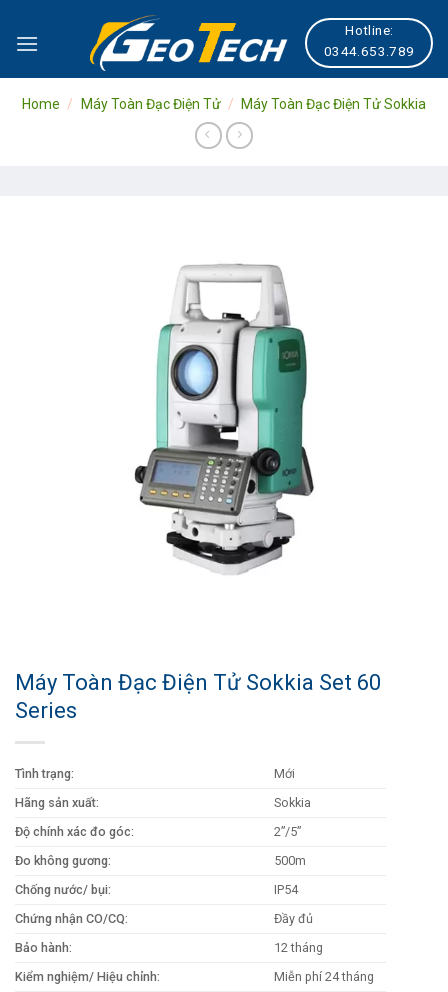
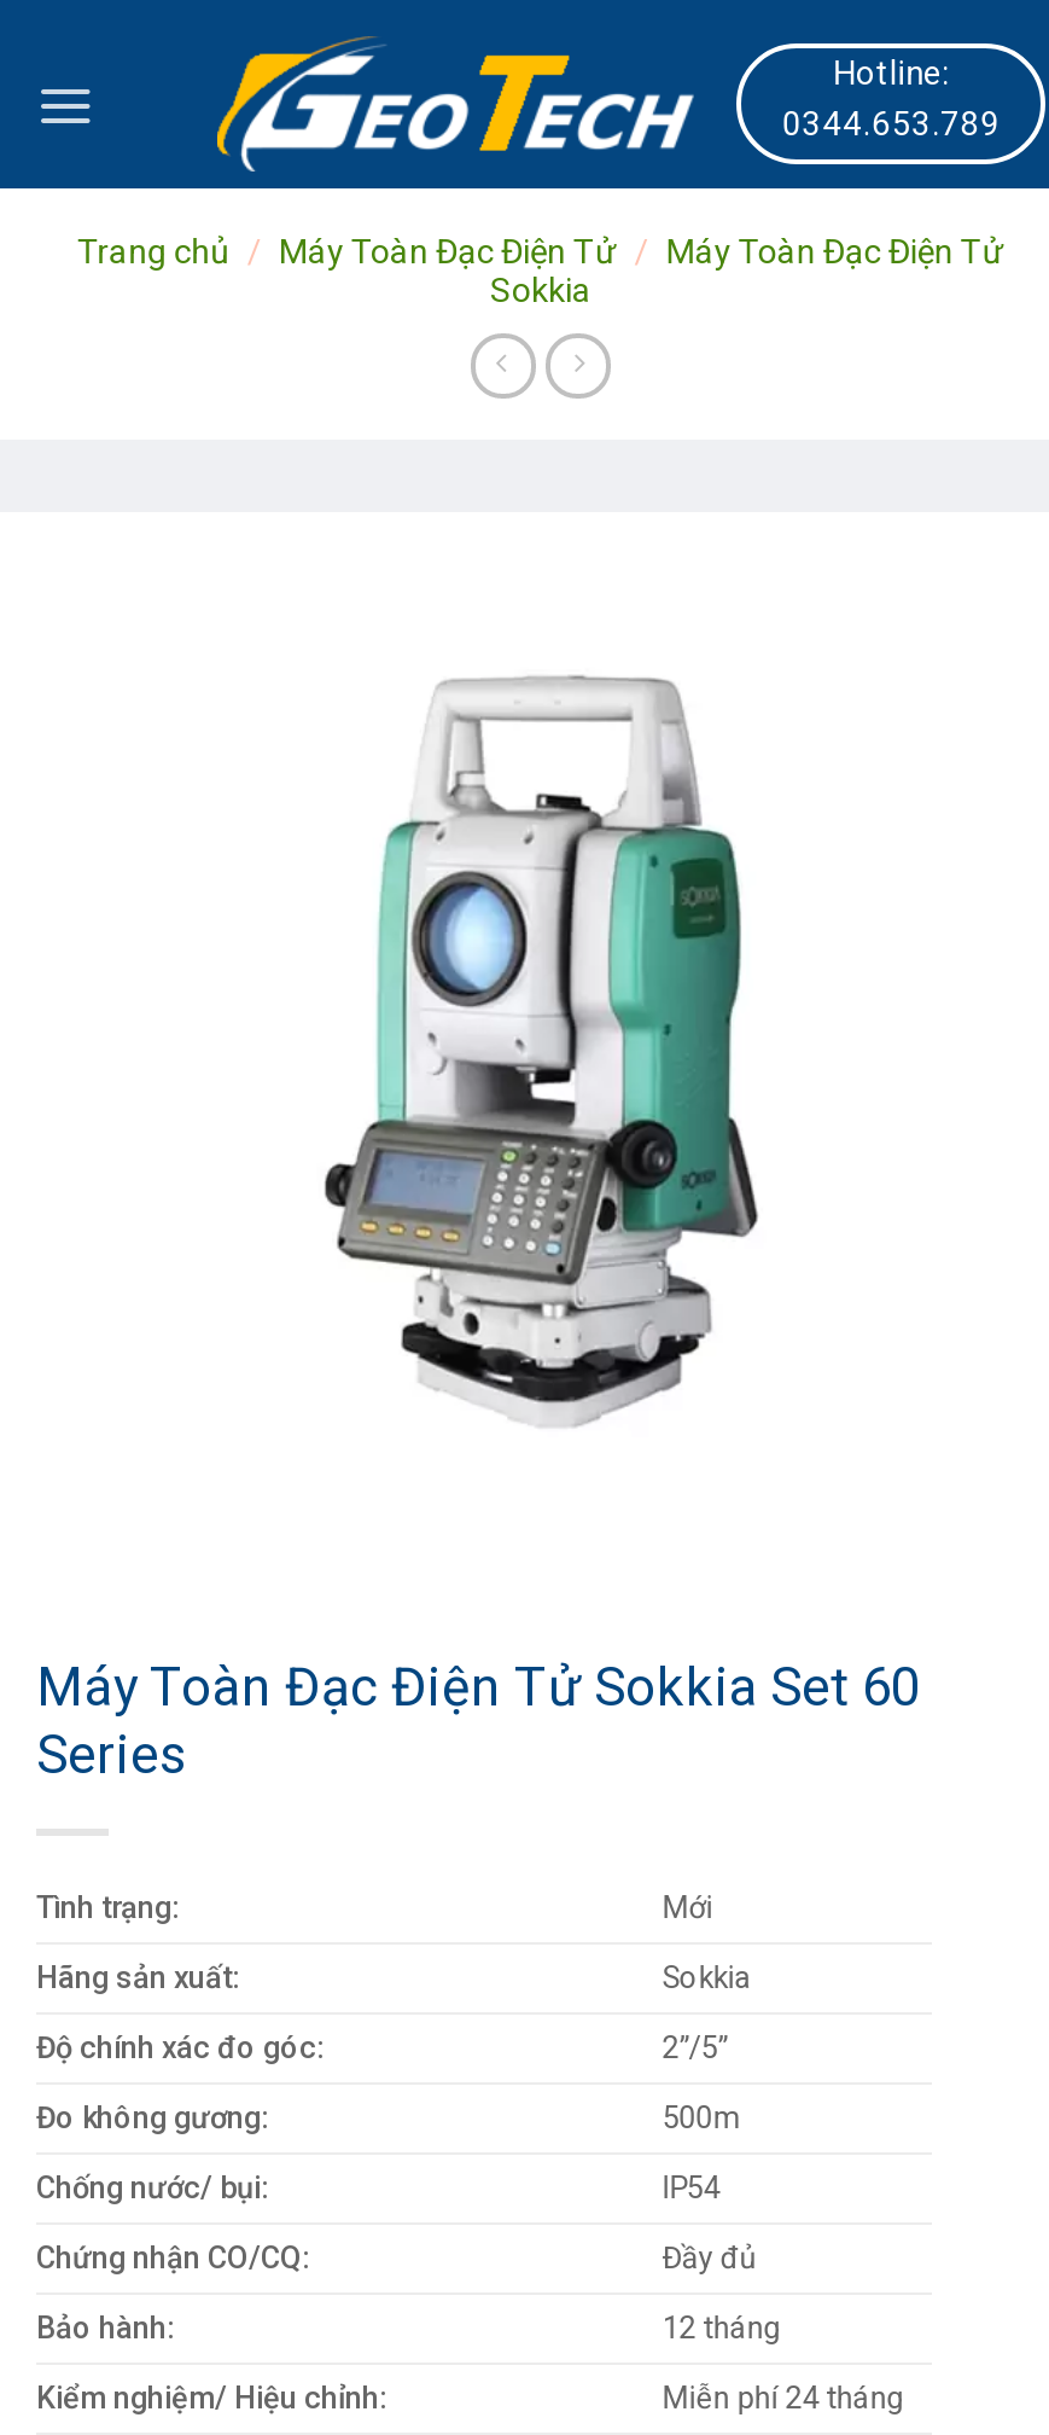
[22,96,426,112] Home / Máy Toàn Đạc Điện Tử / Máy Toàn Đạc Điện Tử Sokkia -> [77,232,1004,309] Trang chủ / Máy Toàn Đạc Điện Tử / Máy Toàn Đạc Điện Tử | Sokkia

